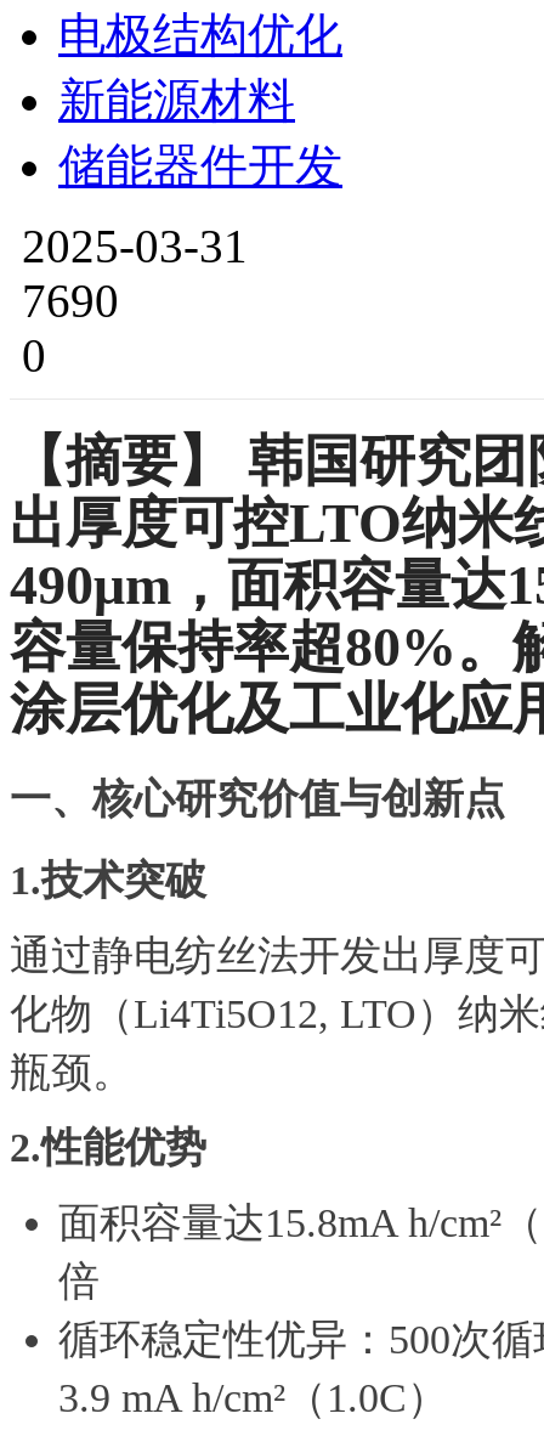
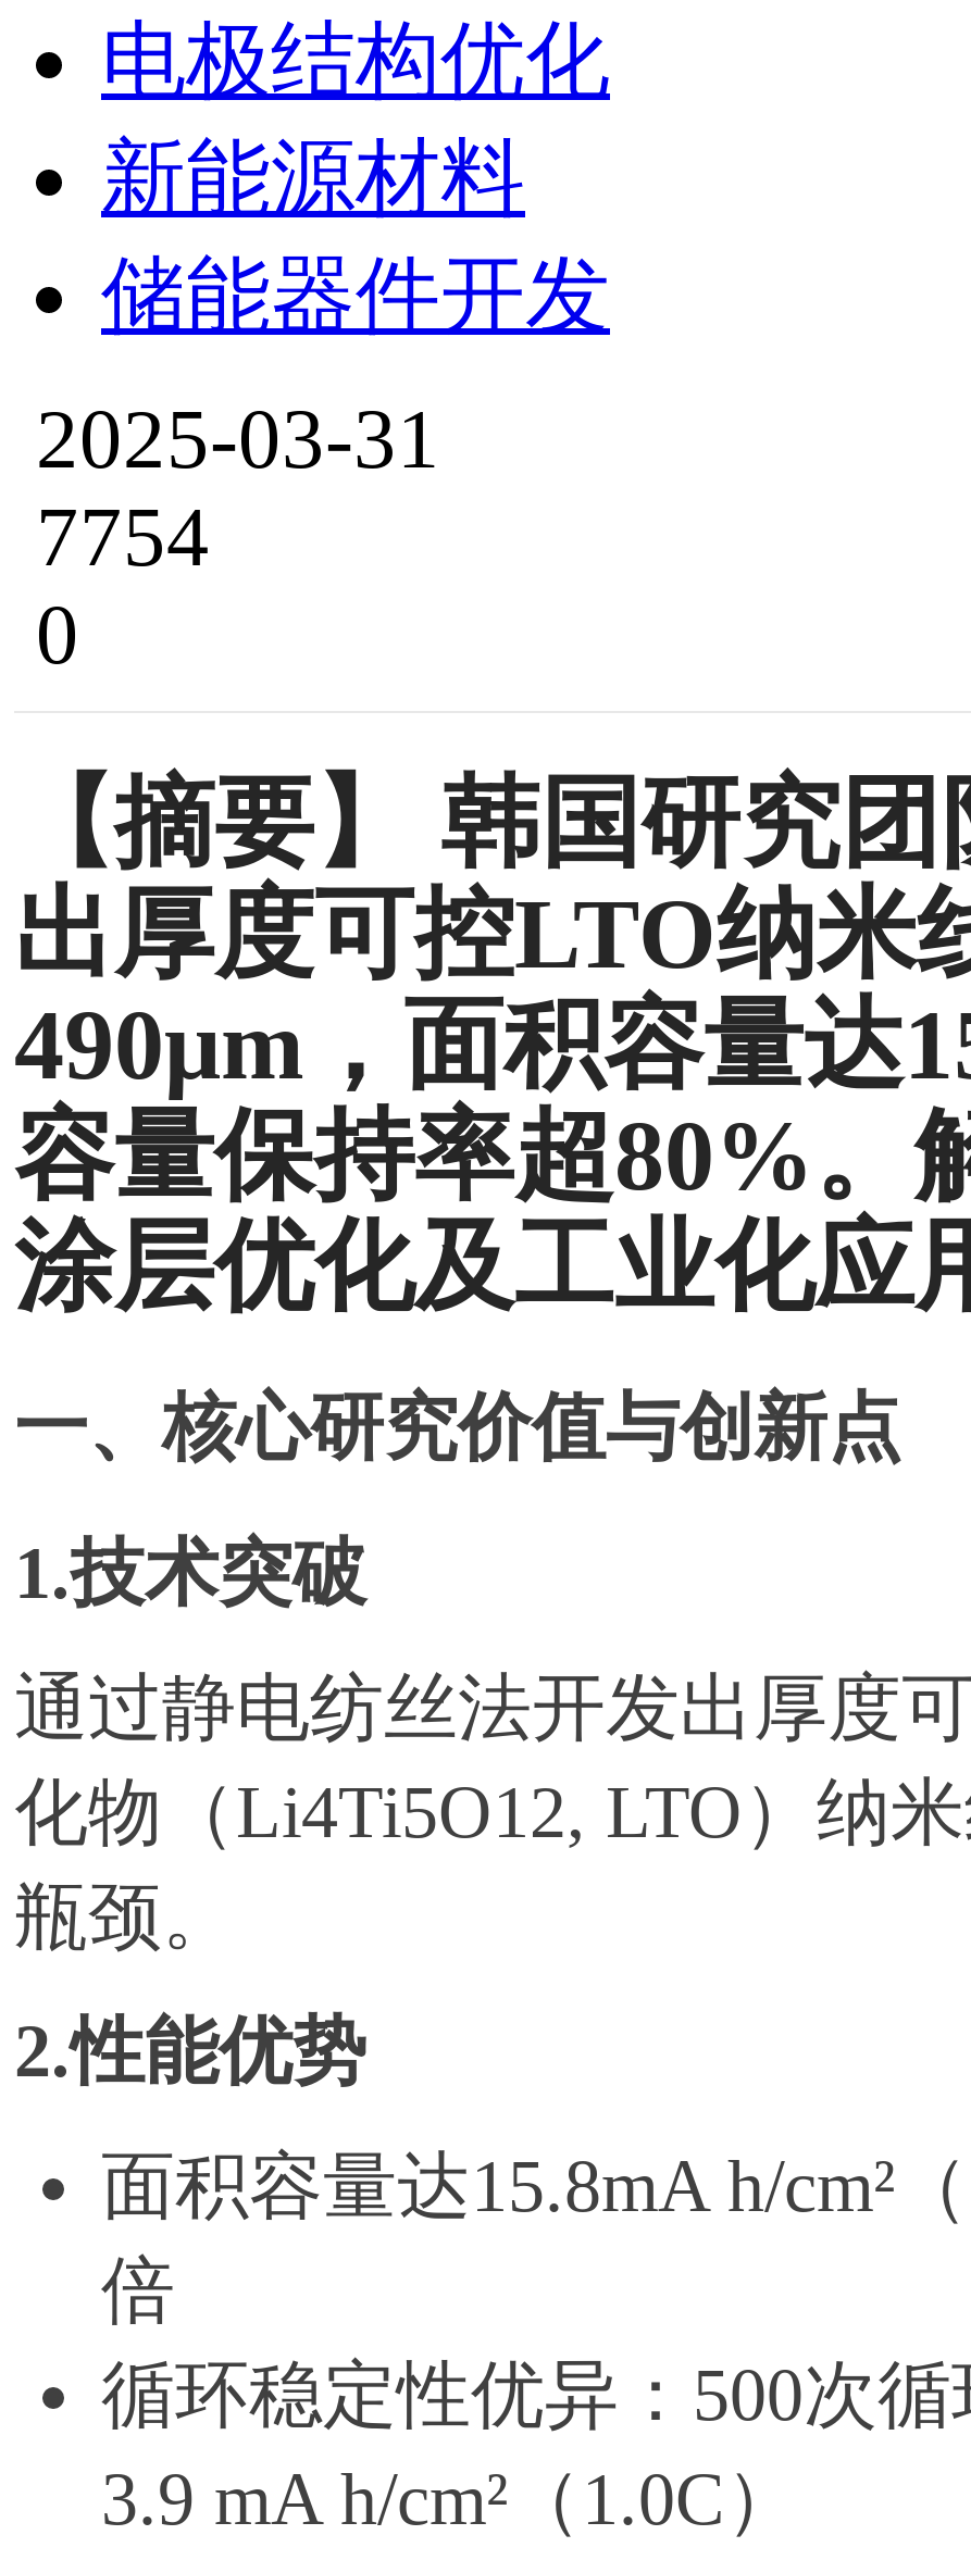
[10,275,119,327] 7690 -> [14,490,210,583] 7754

